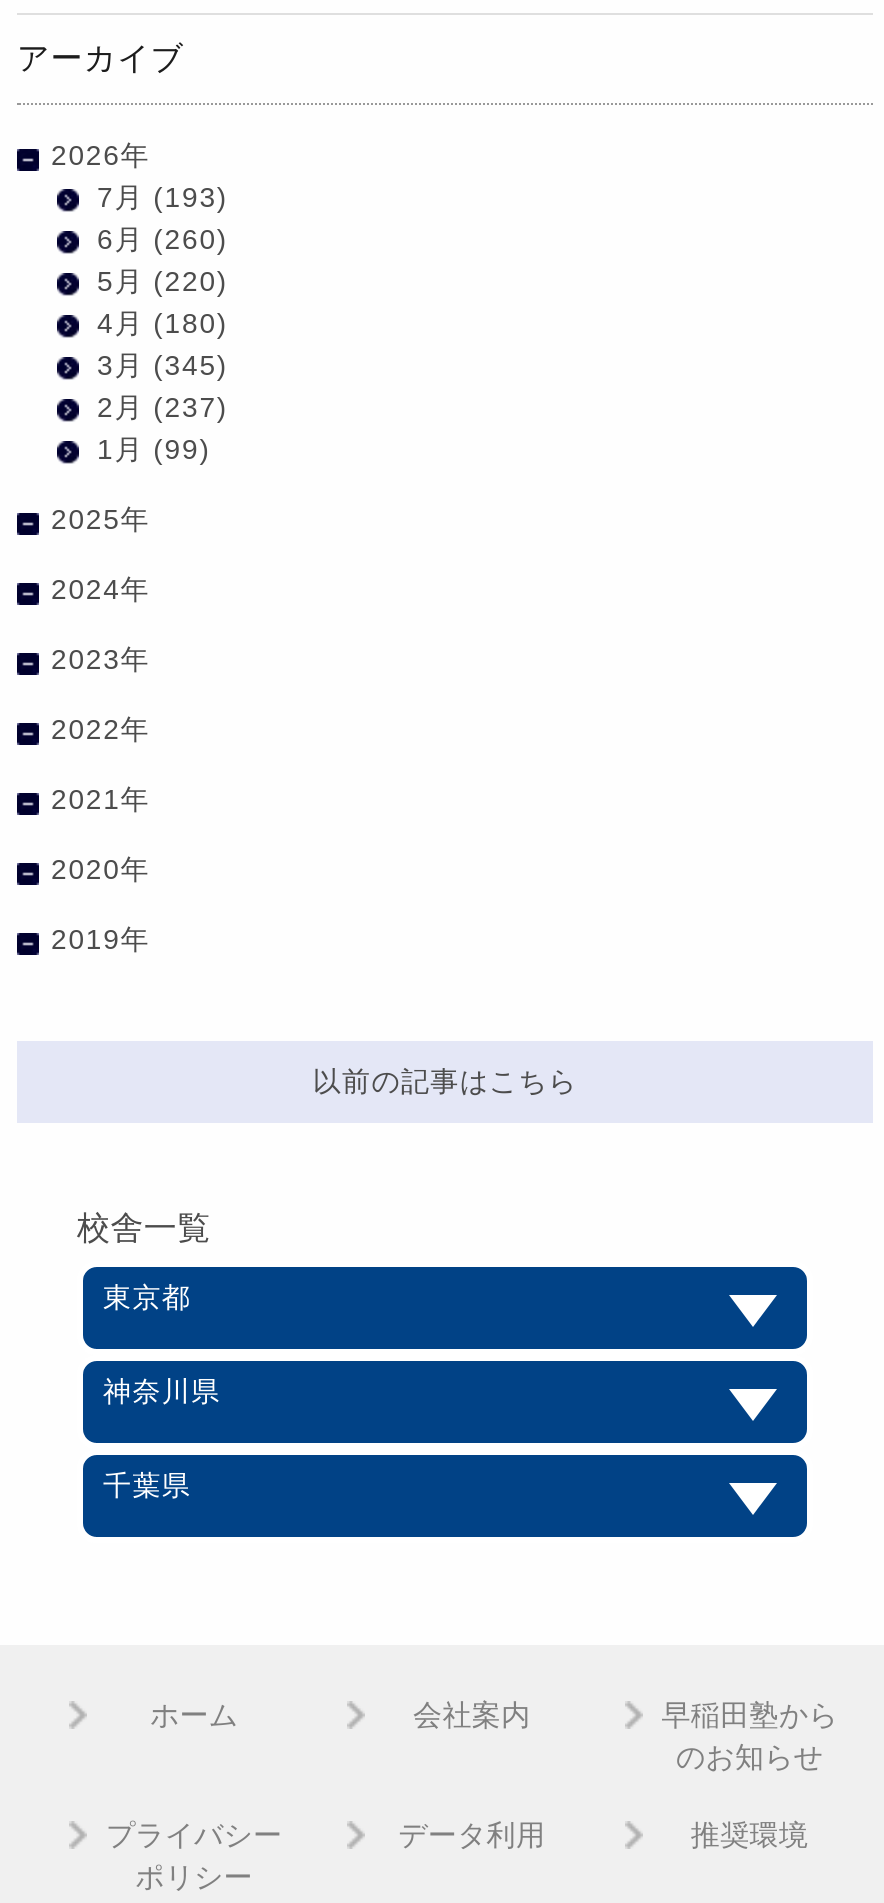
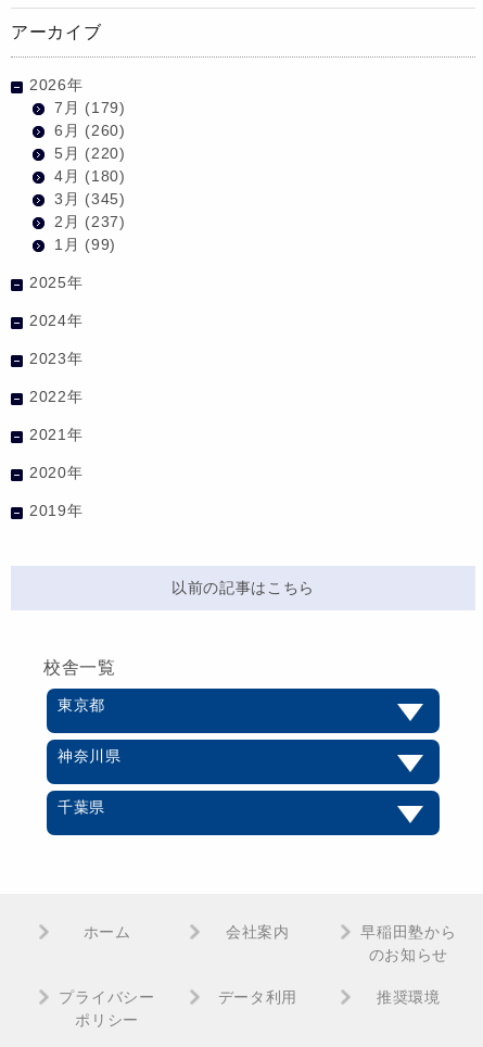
[97,180,228,212] 7月(193) -> [54,99,125,116] 7月(179)

